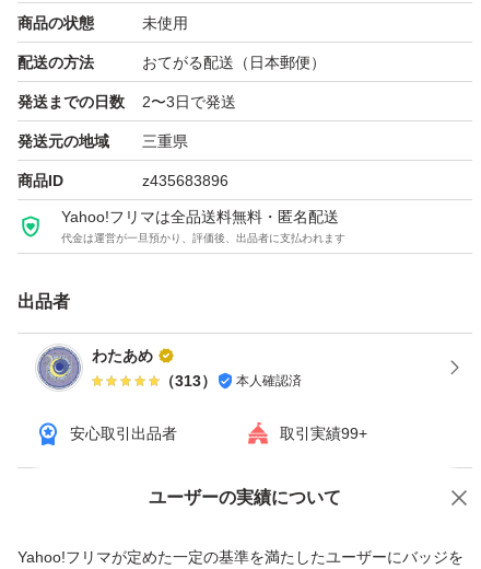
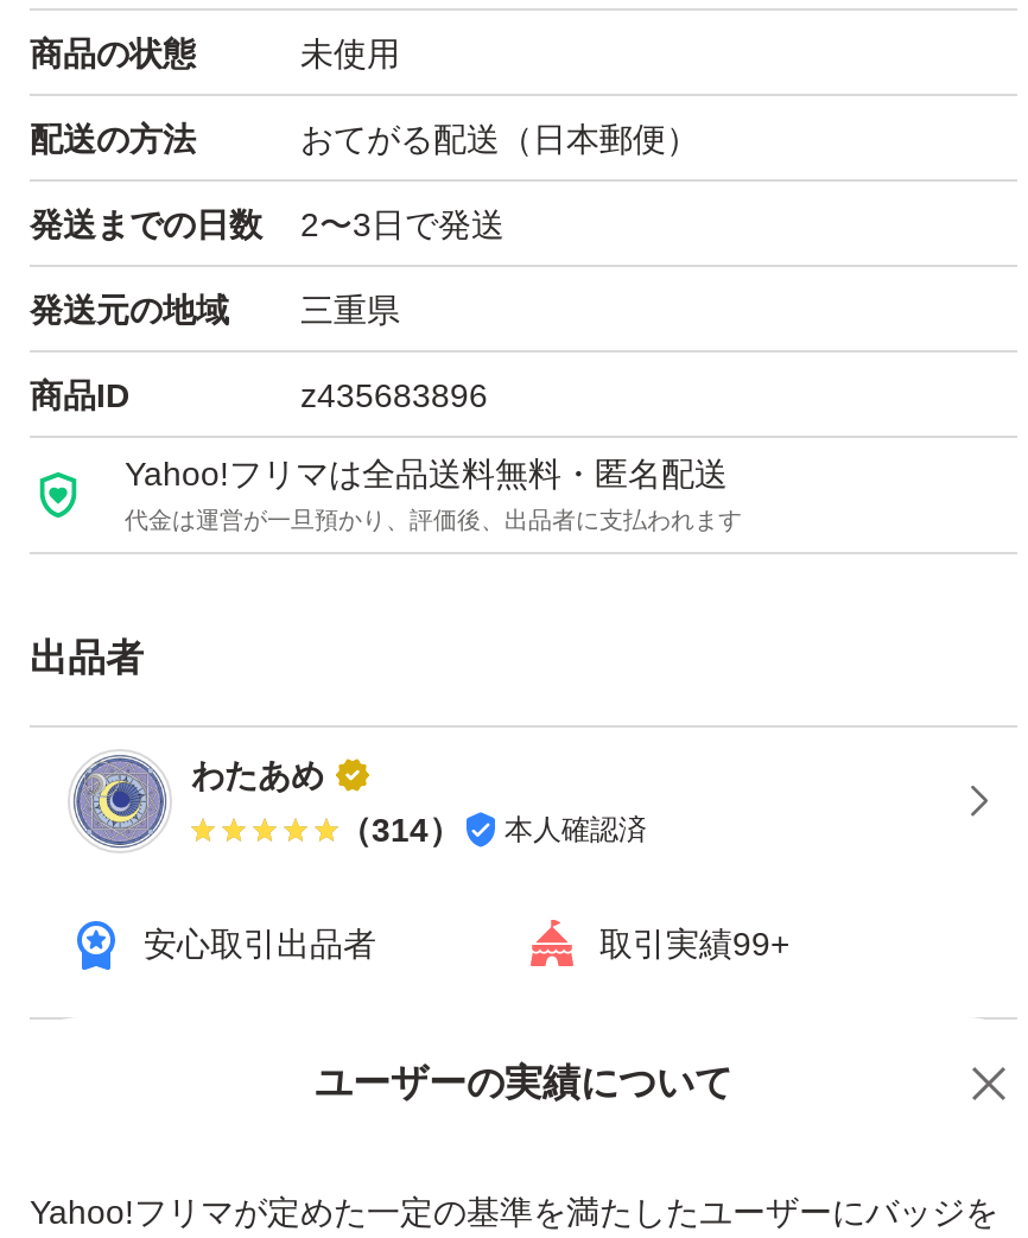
[160,372,302,389] （313） 本人確認済 -> [338,810,647,848] （314） 本人確認済

